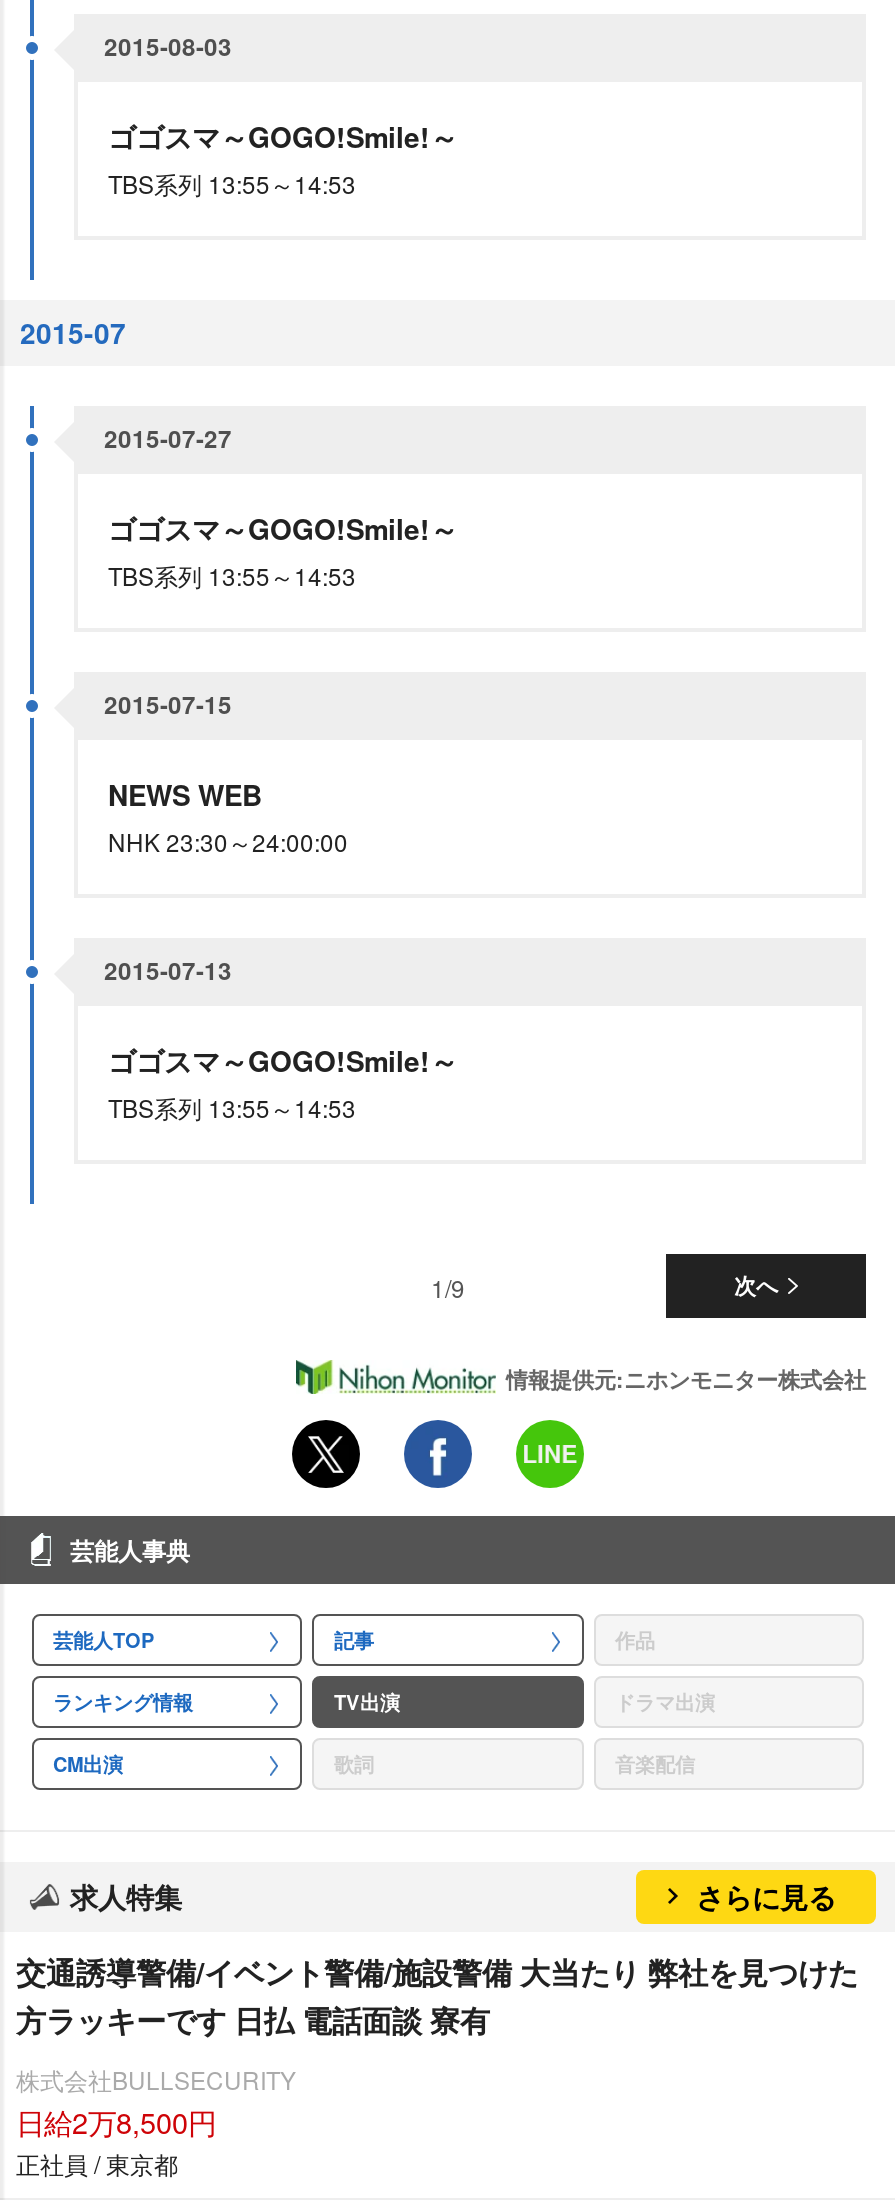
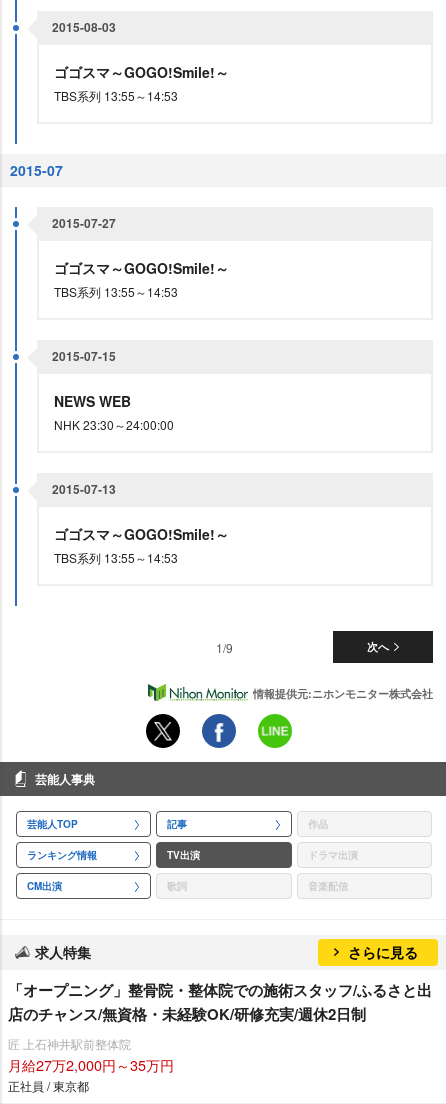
[16,1950,858,2042] 交通誘導警備/イベント警備/施設警備 大当たり 弊社を見つけた | 方ラッキーです 日払 電話面談 寮有 -> [8,979,432,1025] 「オープニング」整骨院・整体院での施術スタッフ/ふるさと出 | 店のチャンス/無資格・未経験OK/研修充実/週休2日制
[16,2062,296,2142] 株式会社BULLSECURITY | 日給2万8,500円 -> [8,1035,174,1075] 匠 上石神井駅前整体院 | 月給27万2,000円～35万円

